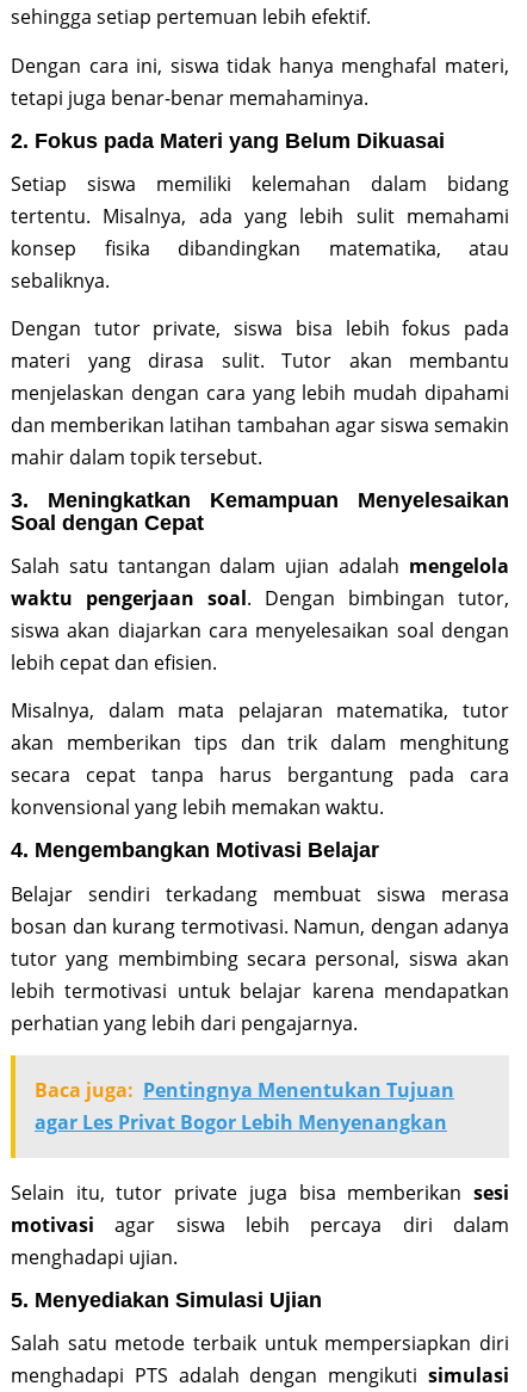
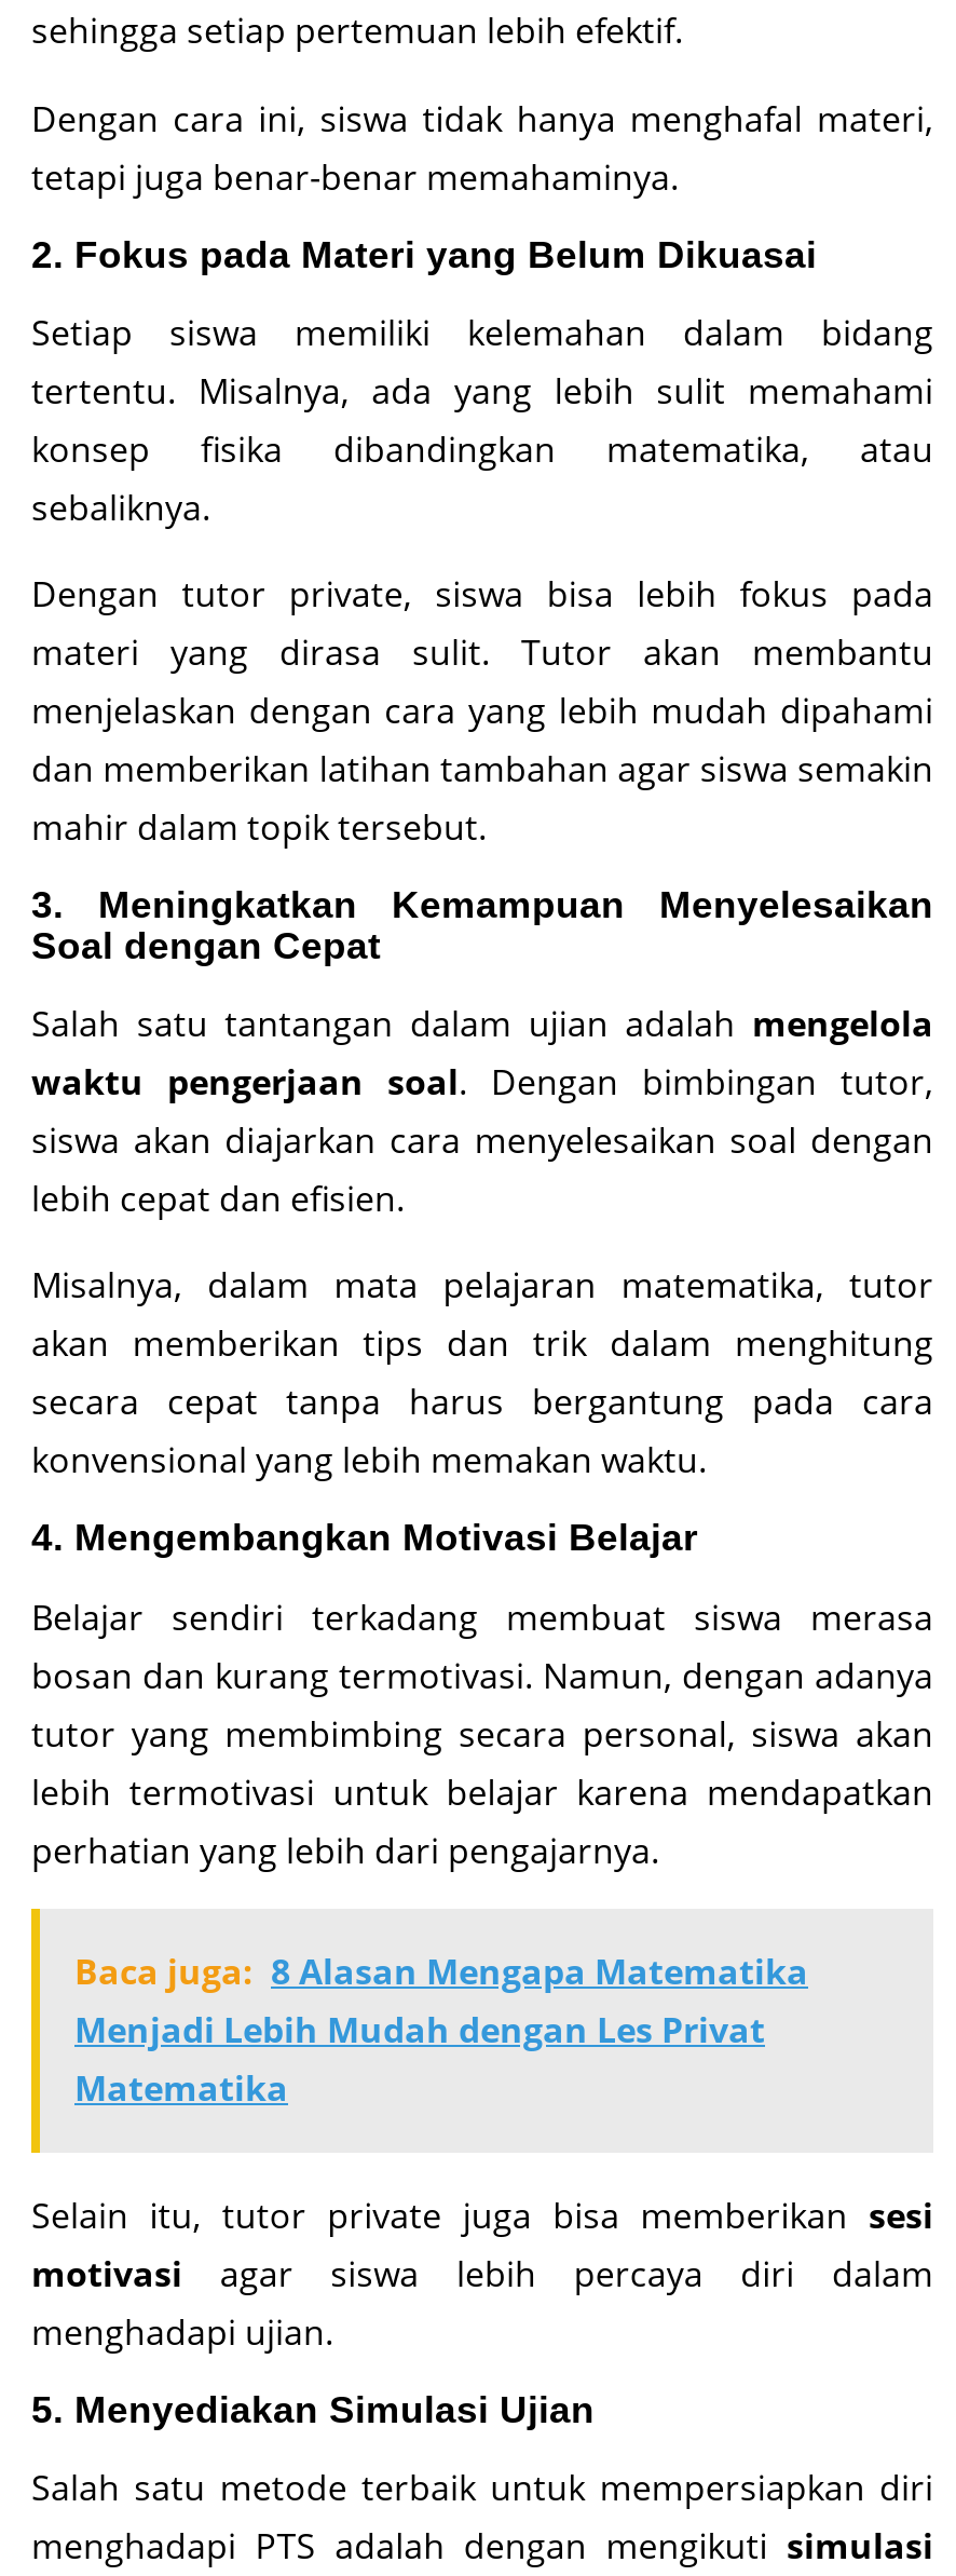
[35,1076,454,1135] Baca juga: Pentingnya Menentukan Tujuan | agar Les Privat Bogor Lebih Menyenangkan -> [74,1947,808,2111] Baca juga: 8 Alasan Mengapa Matematika | Menjadi Lebih Mudah dengan Les Privat | Matematika

